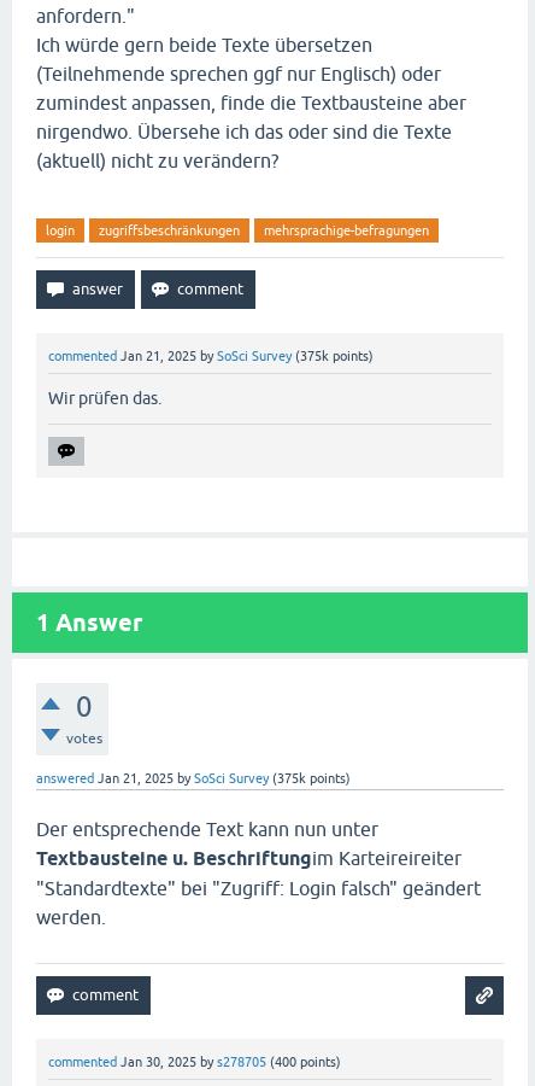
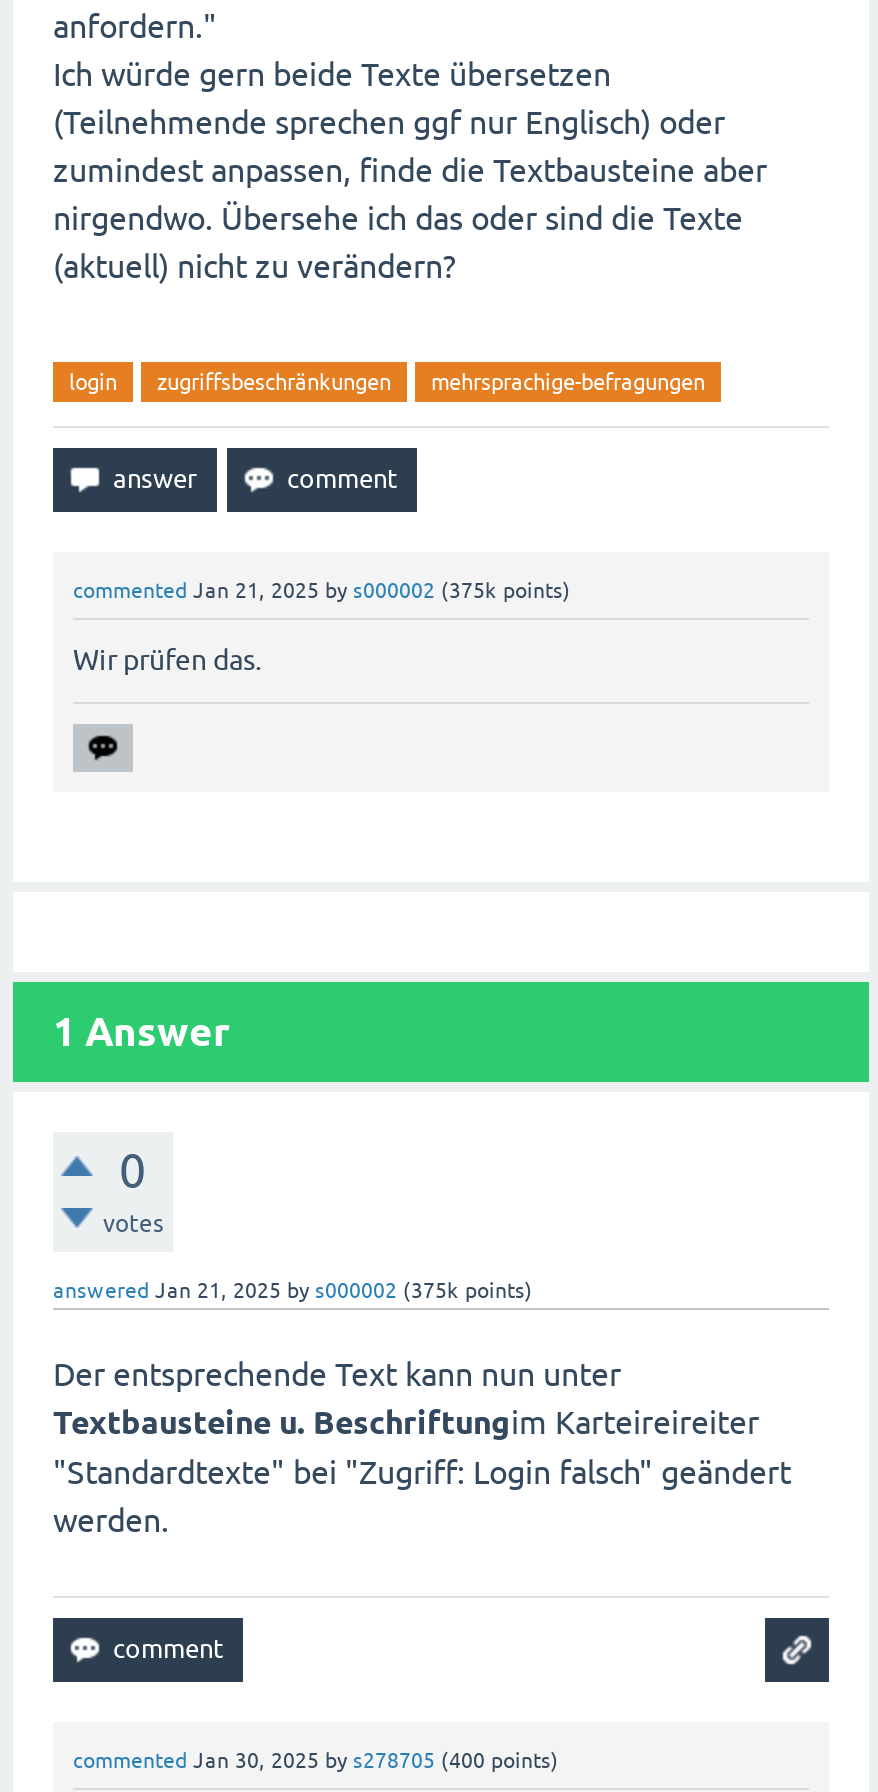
[48,349,374,363] commented Jan 21, 2025 by SoSci Survey (375k points) -> [73,578,571,602] commented Jan 21, 2025 by s000002 (375k points)
[36,771,351,786] answered Jan 21, 2025 by SoSci Survey (375k points) -> [53,1278,533,1302] answered Jan 21, 2025 by s000002 (375k points)

